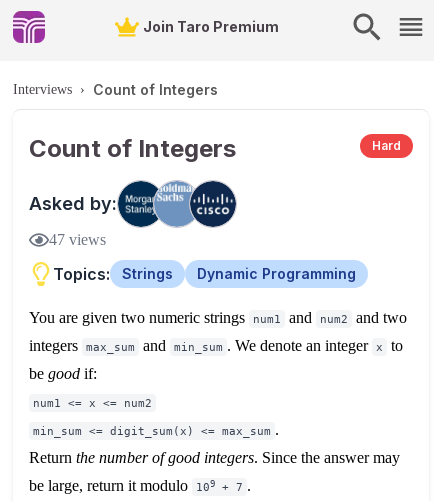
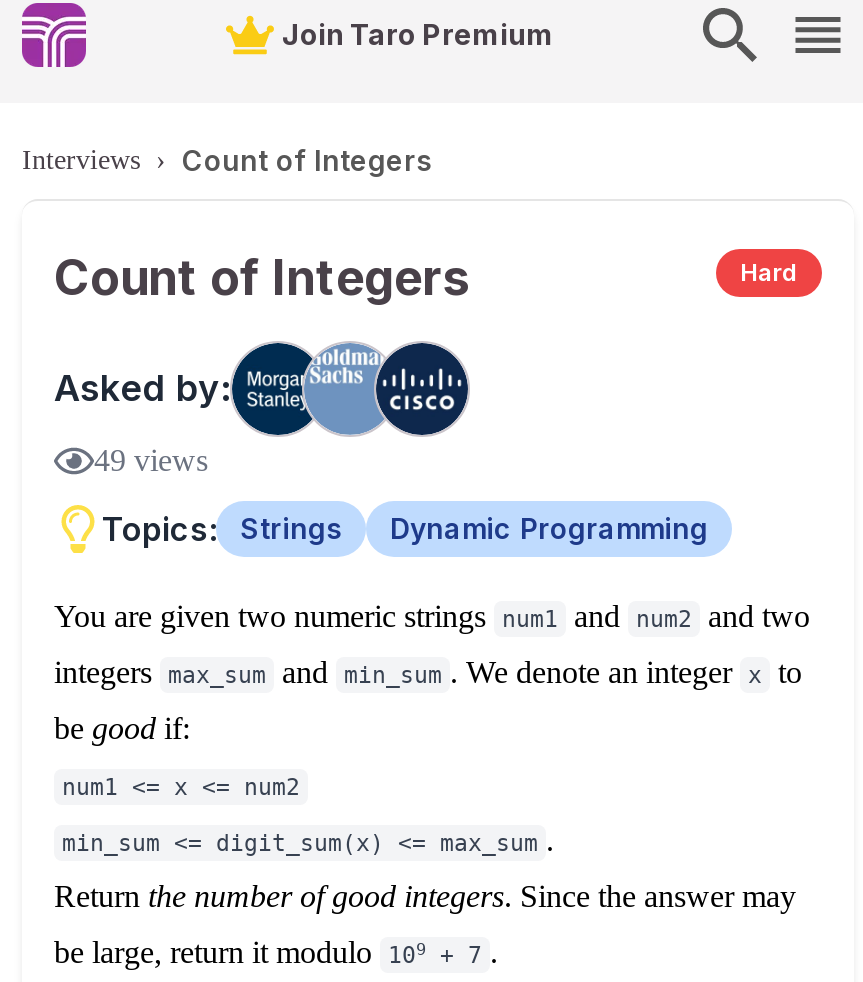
[49,231,106,248] 47 views -> [94,443,208,477] 49 views

